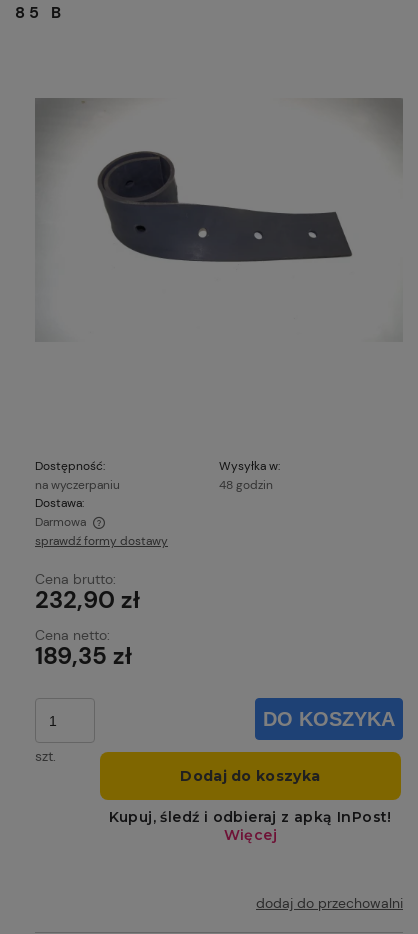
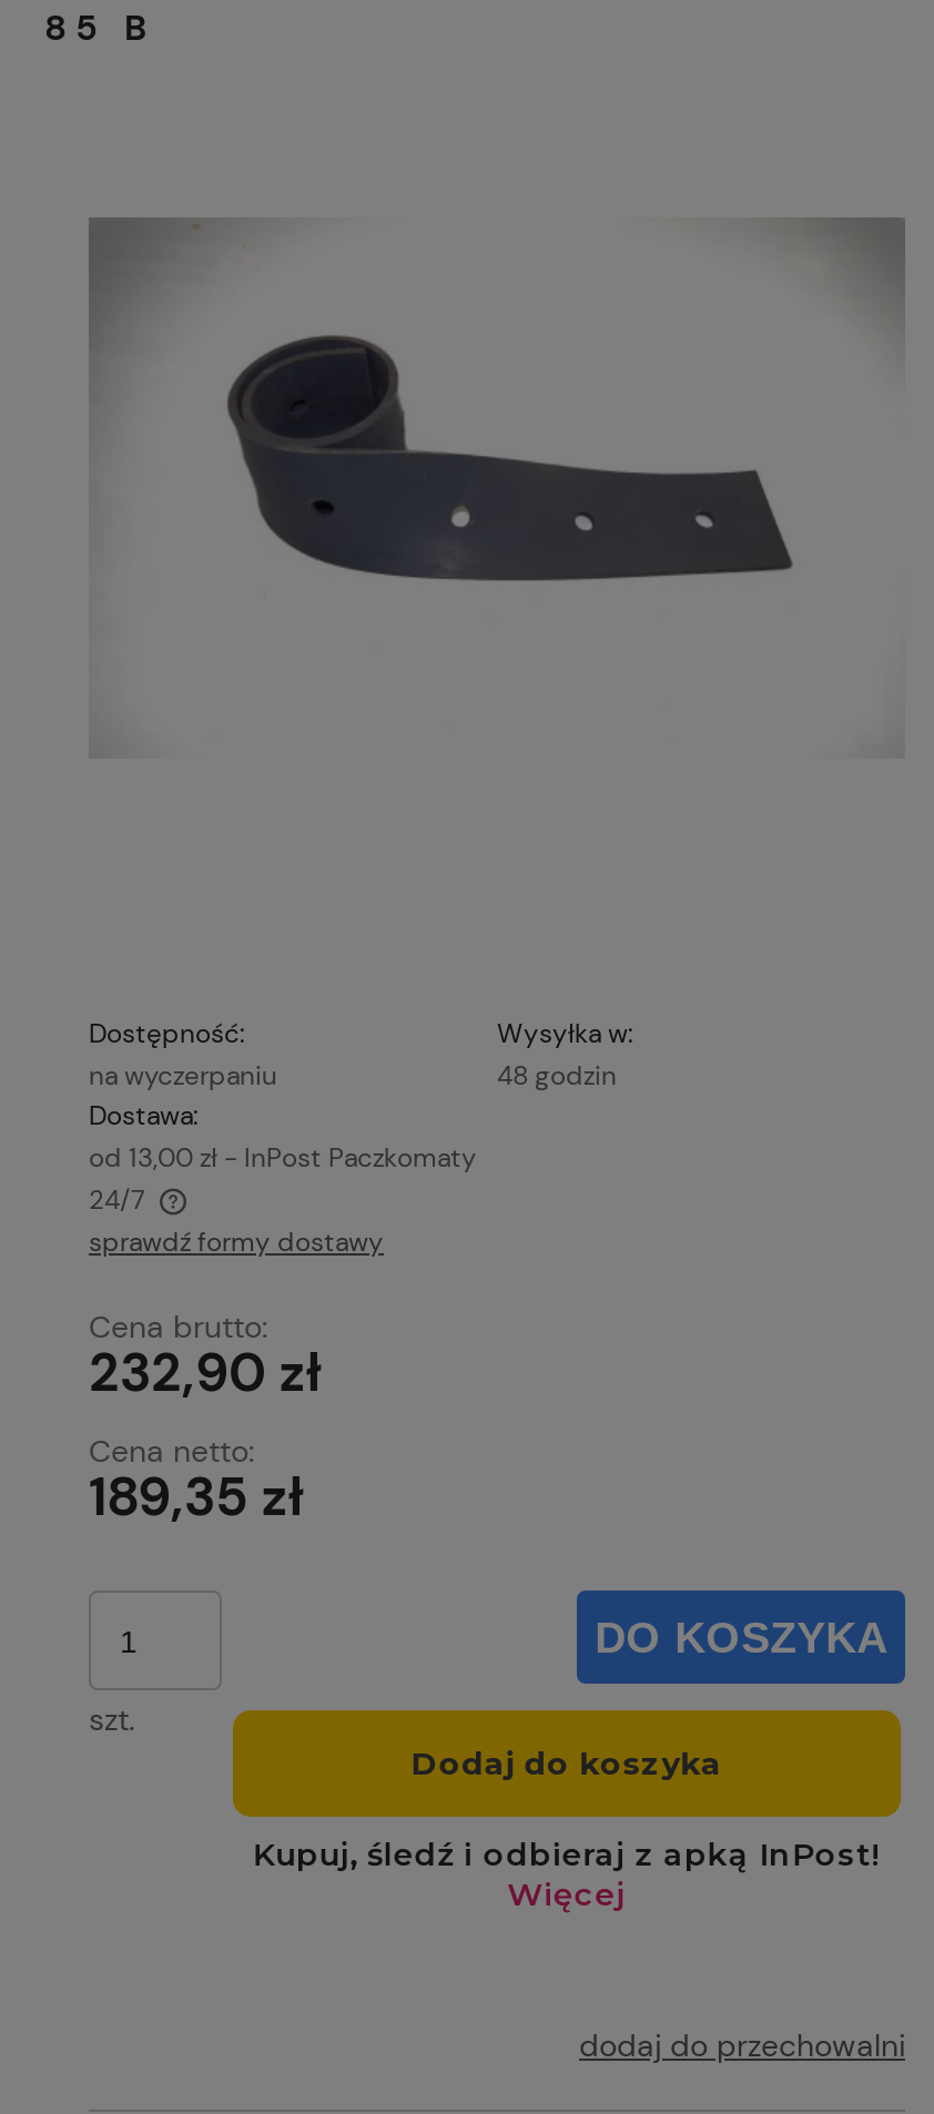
[35,514,86,530] Darmowa -> [89,1141,477,1219] od 13,00 zł - InPost Paczkomaty | 24/7

